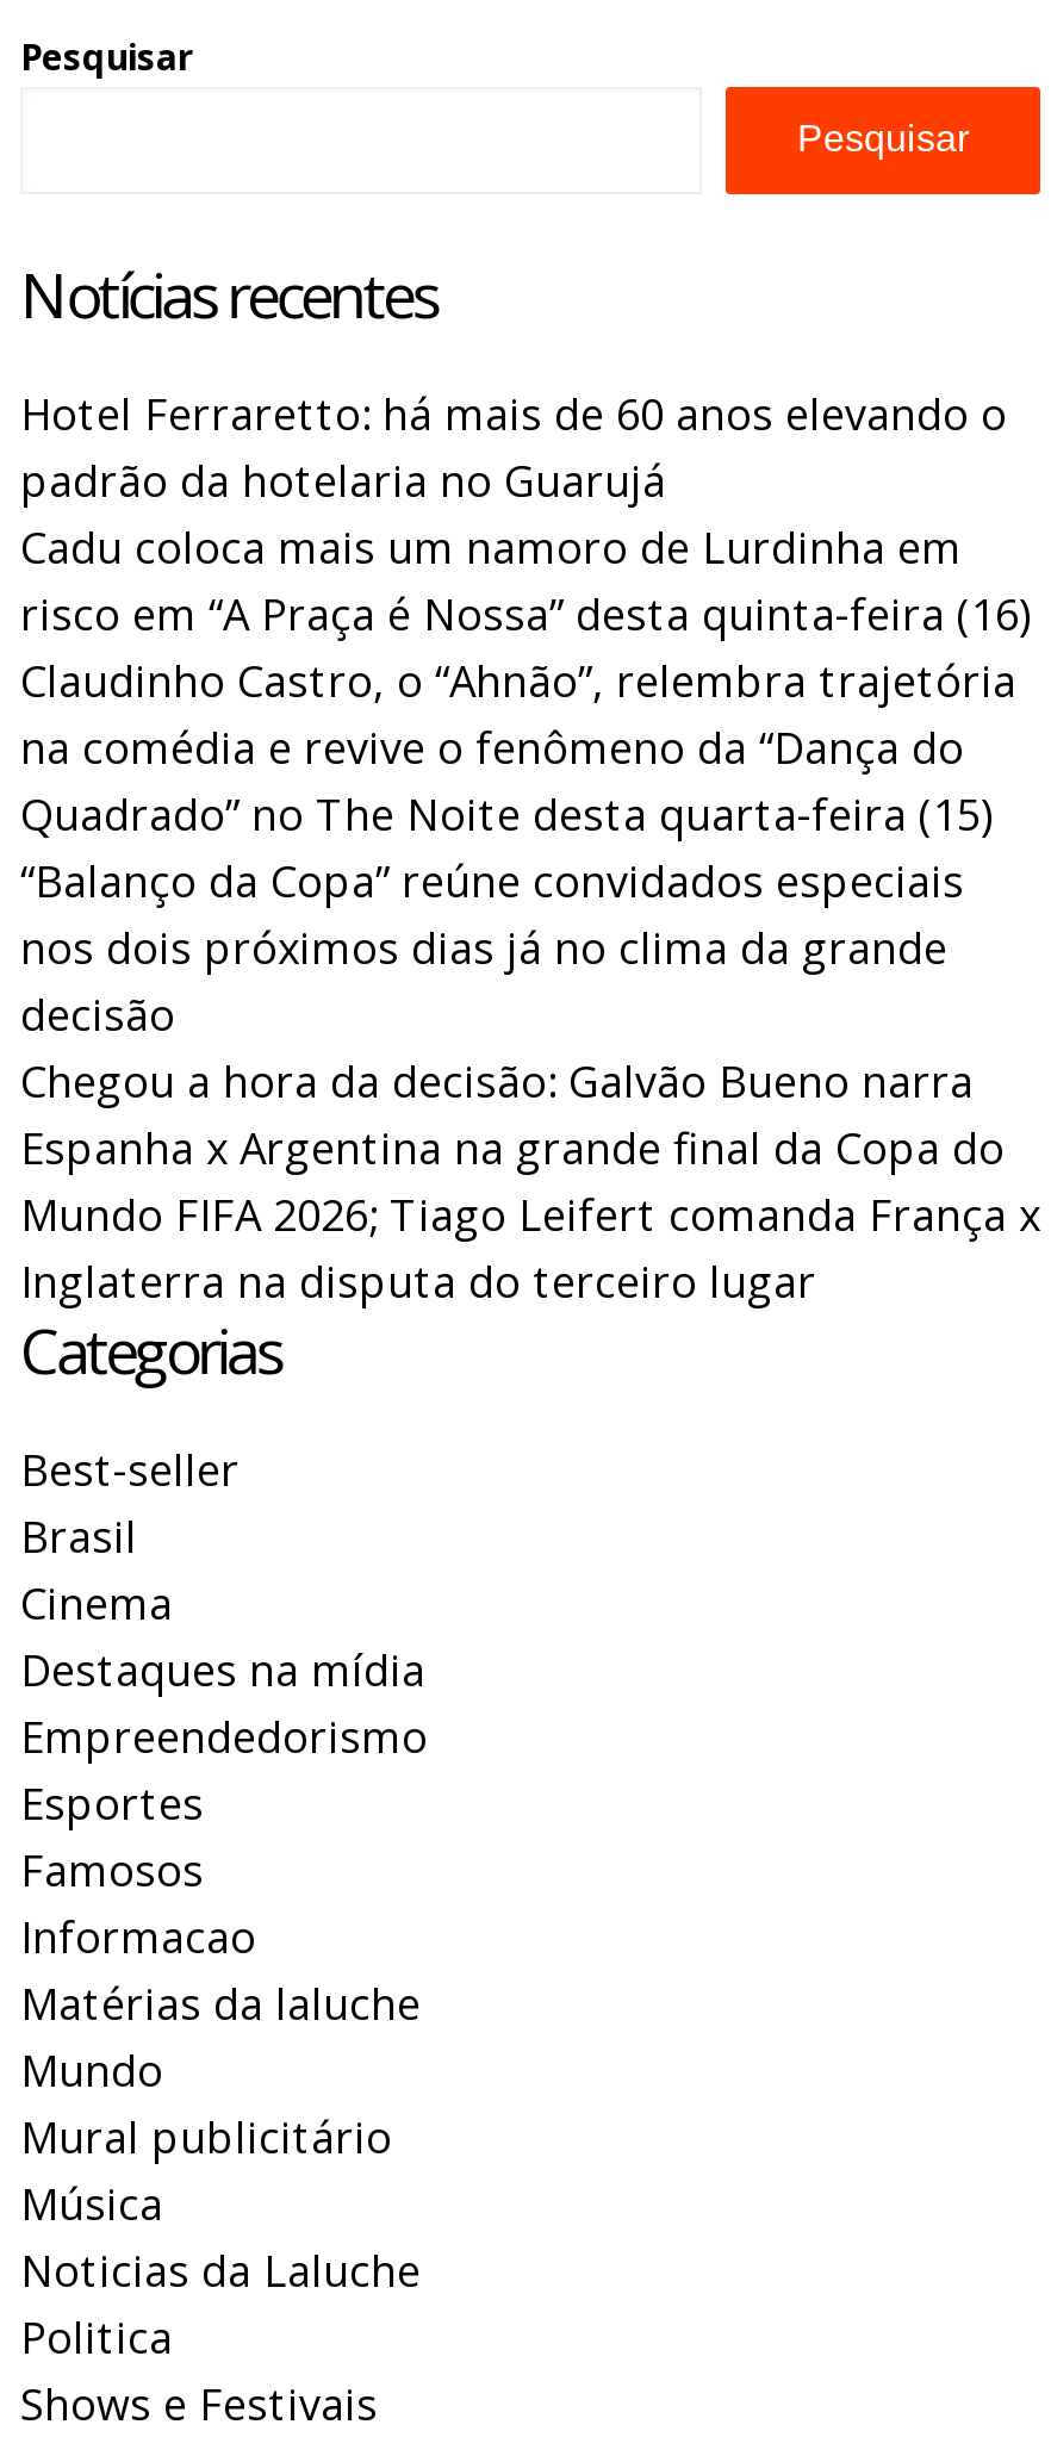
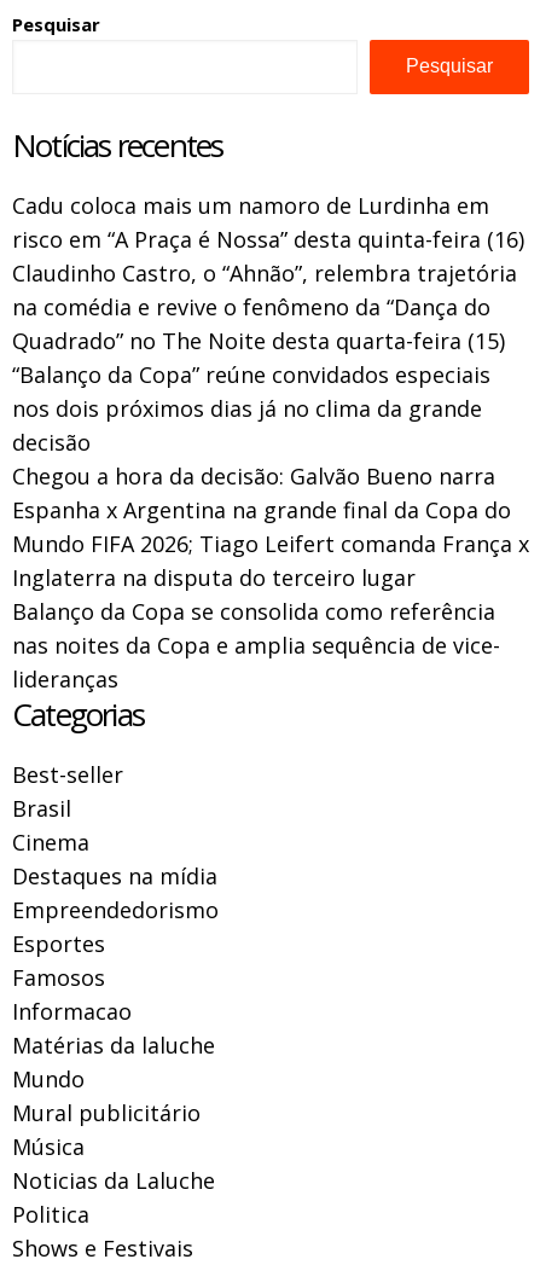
[20,384,1007,508] Hotel Ferraretto: há mais de 60 anos elevando o | padrão da hotelaria no Guarujá -> none
moved [20,518,1040,1309] -> [12,191,529,592]: Cadu coloca mais um namoro de Lurdinha em | risco em “A Praça é Nossa” desta quinta-feira (16) | Claudinho Castro, o “Ahnão”, relembra trajetória | ... | Mundo FIFA 2026; Tiago Leifert comanda França x | Inglaterra na disputa do terceiro lugar
none -> [12,596,500,693] Balanço da Copa se consolida como referência | nas noites da Copa e amplia sequência de vice- | lideranças

